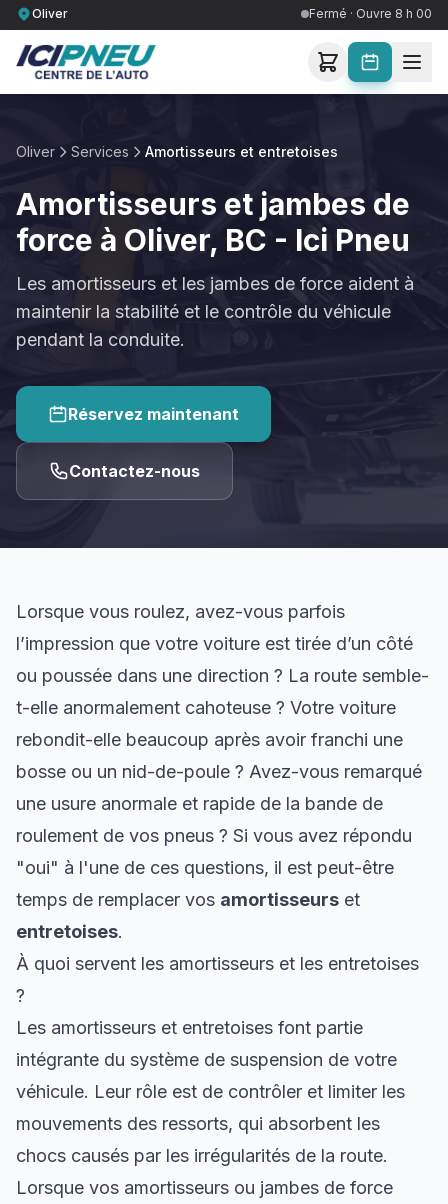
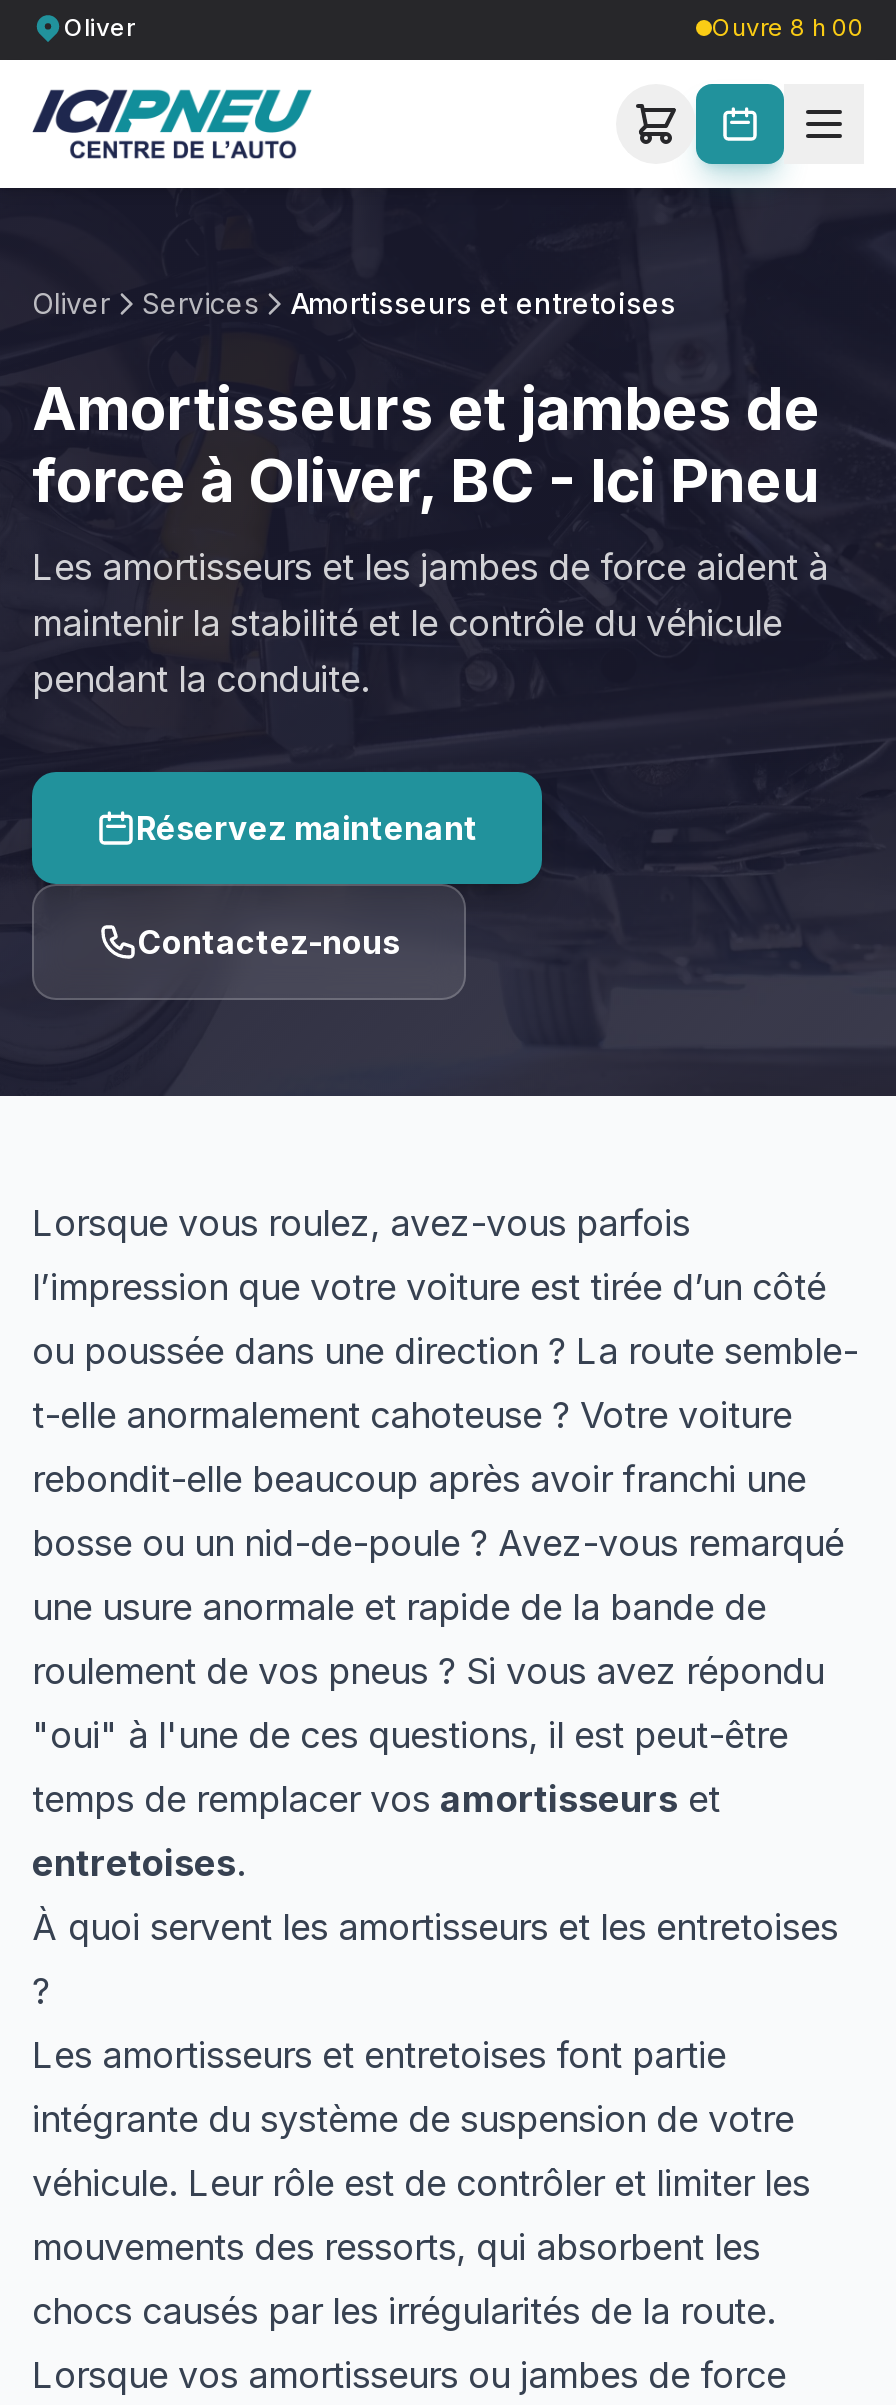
[309,6,432,21] Fermé · Ouvre 8 h 00 -> [712,12,864,42] Ouvre 8 h 00

